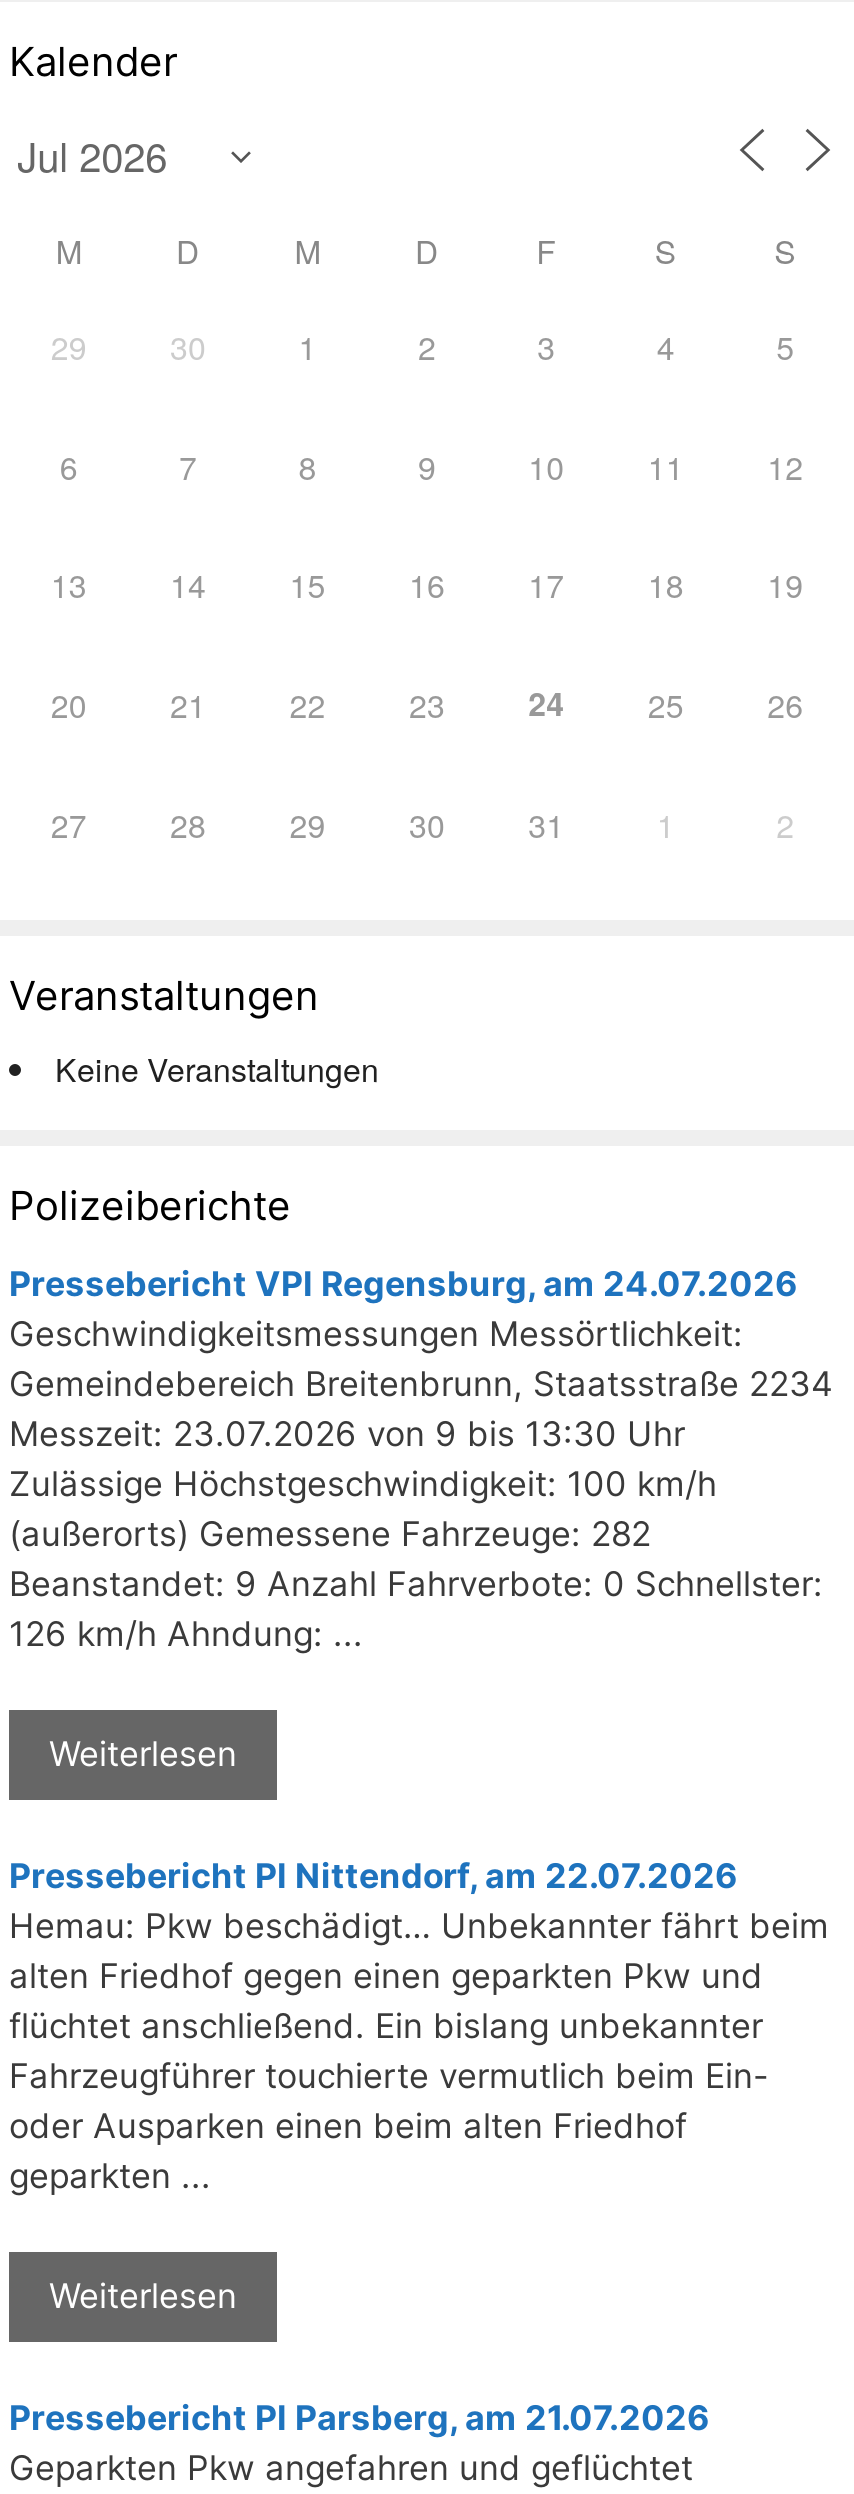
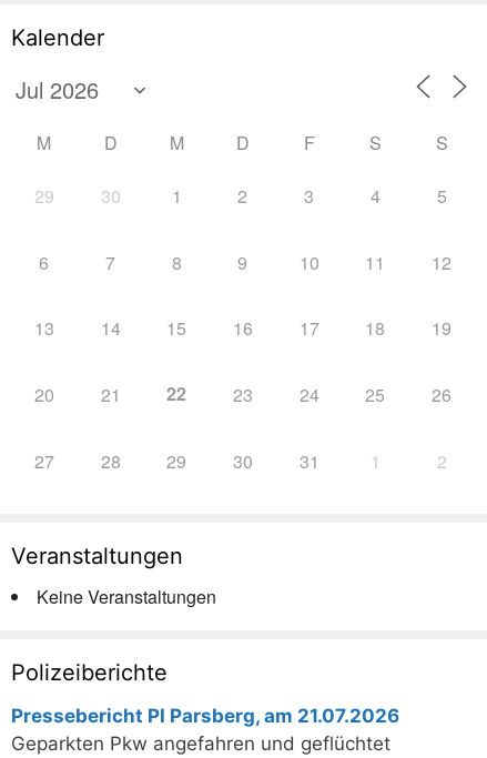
[9,1263,833,2316] Pressebericht VPI Regensburg, am 24.07.2026 | Geschwindigkeitsmessungen Messörtlichkeit: | Gemeindebereich Breitenbrunn, Staatsstraße 2234 | Messzeit: 23.07.2026 von 9 bis 13:30 Uhr | Zulässige Höchstgeschwindigkeit: 100 km/h | (außerorts) Gemessene Fahrzeuge: 282 | Beanstandet: 9 Anzahl Fahrverbote: 0 Schnellster: | 126 km/h Ahndung: ... | Weiterlesen | Pressebericht PI Nittendorf, am 22.07.2026 | Hemau: Pkw beschädigt… Unbekannter fährt beim | alten Friedhof gegen einen geparkten Pkw und | flüchtet anschließend. Ein bislang unbekannter | Fahrzeugführer touchierte vermutlich beim Ein- | oder Ausparken einen beim alten Friedhof | geparkten ... | Weiterlesen -> none

